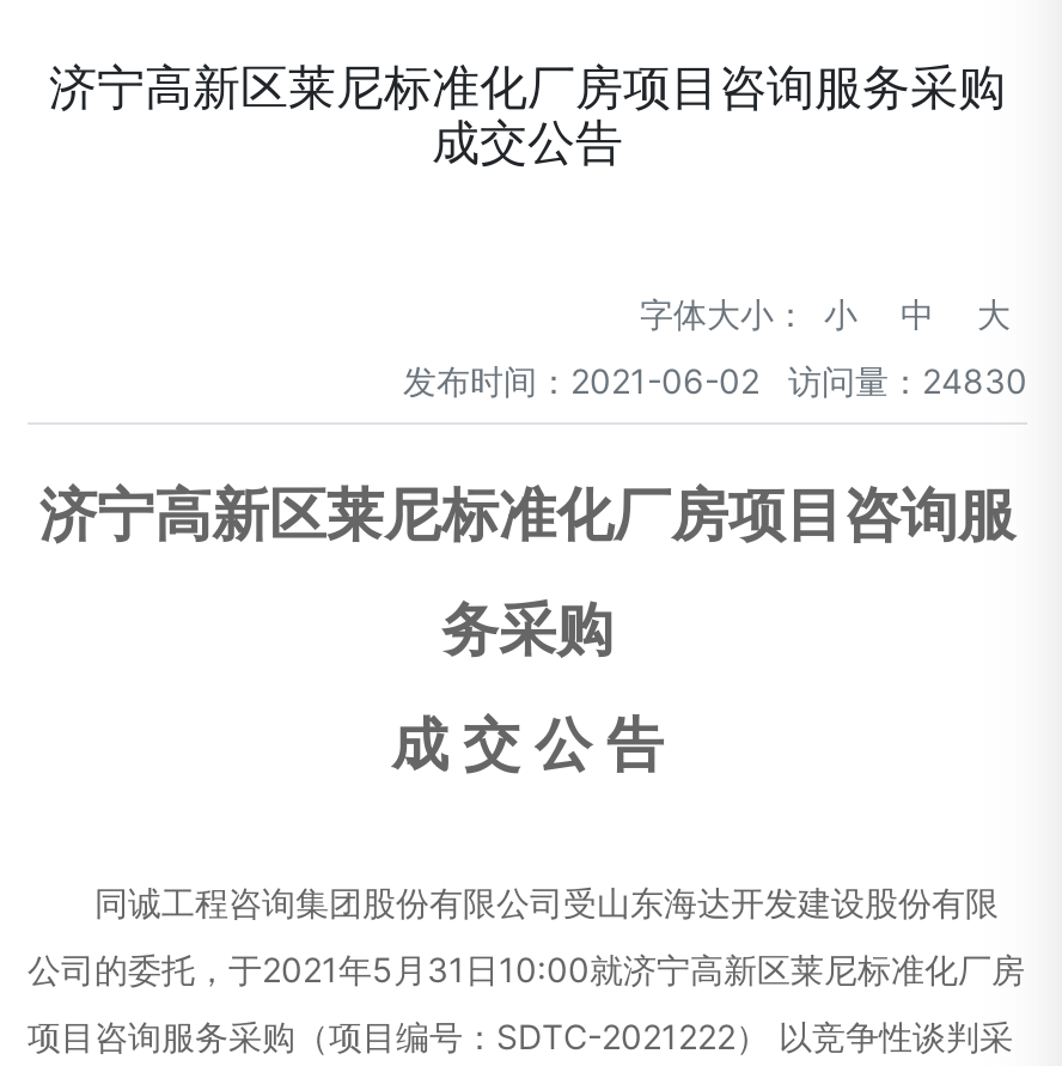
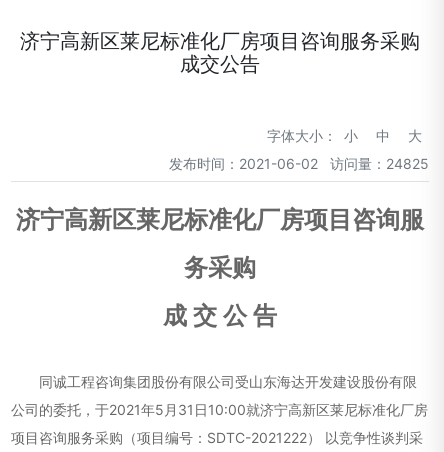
[403,359,1027,400] 发布时间：2021-06-02 访问量：24830 -> [169,154,429,171] 发布时间：2021-06-02 访问量：24825

